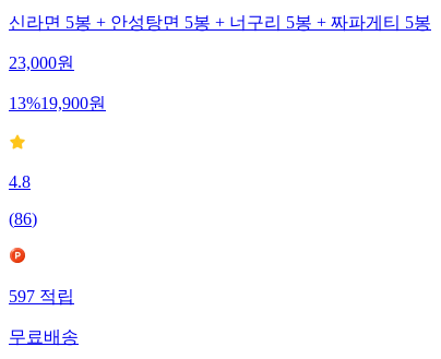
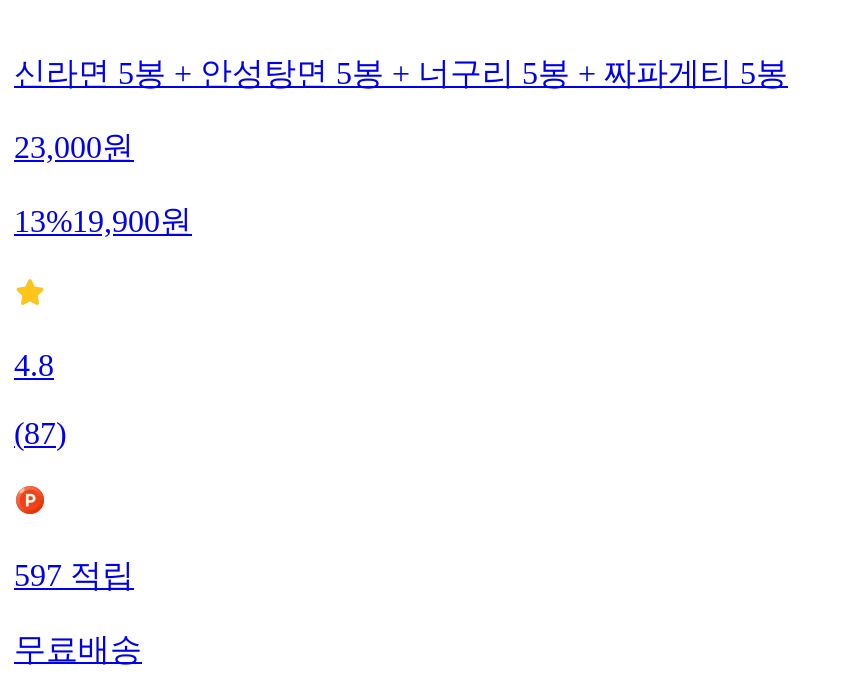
[9,210,37,228] (86) -> [14,416,66,450] (87)

